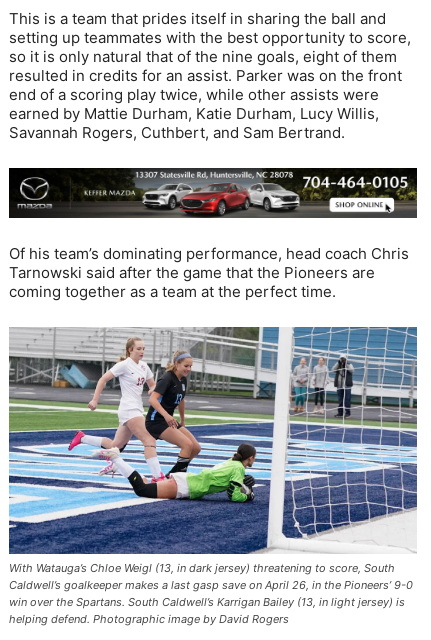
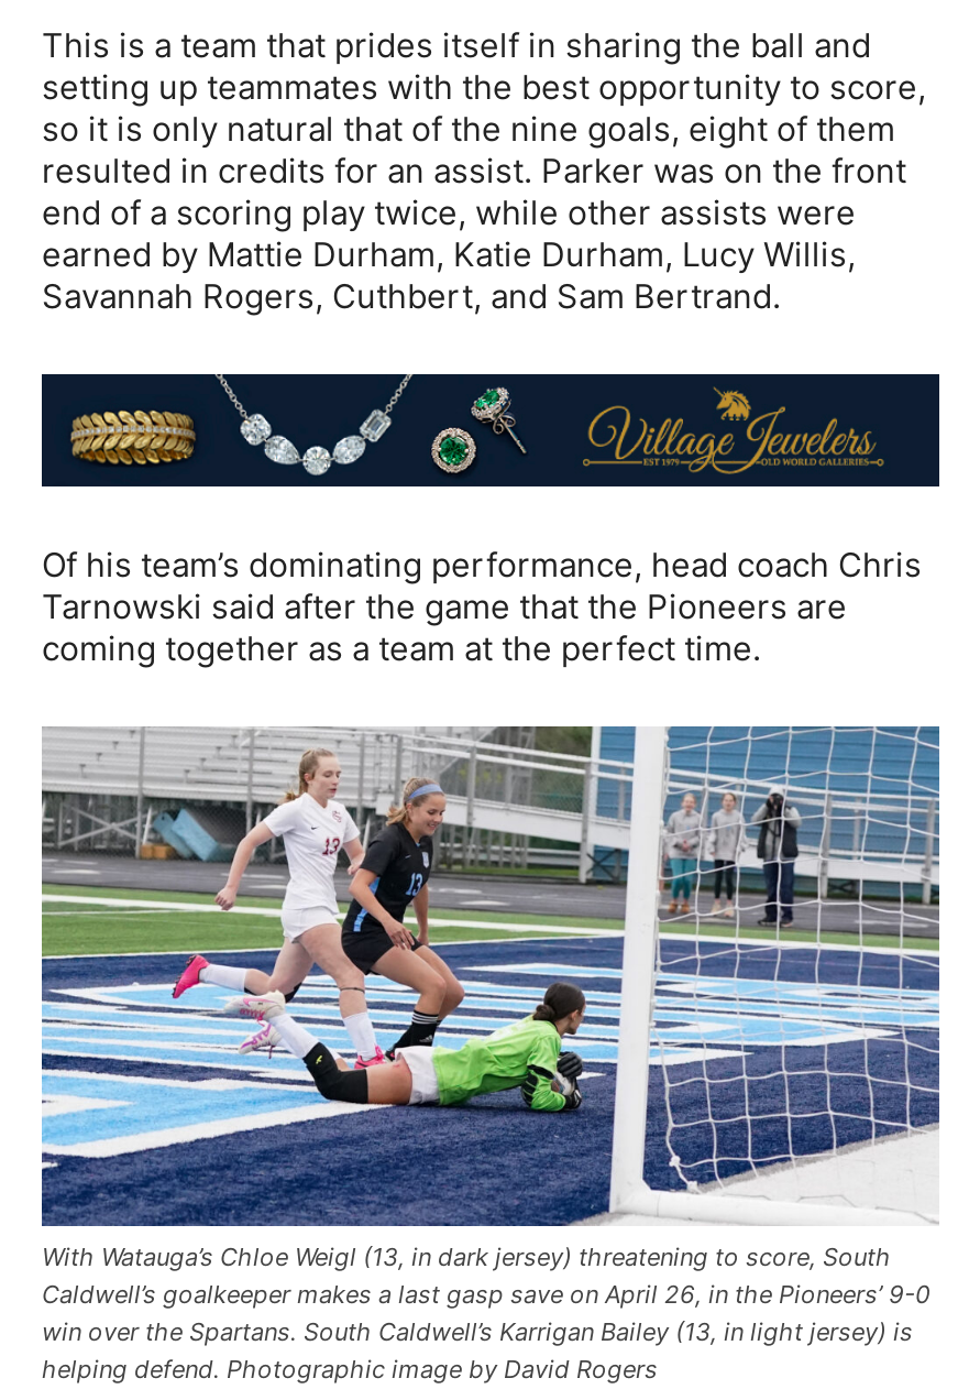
[9,168,417,219] [image] -> [42,374,939,486] [image]

